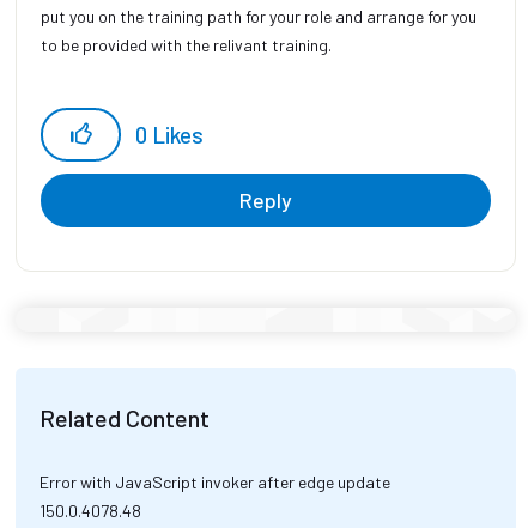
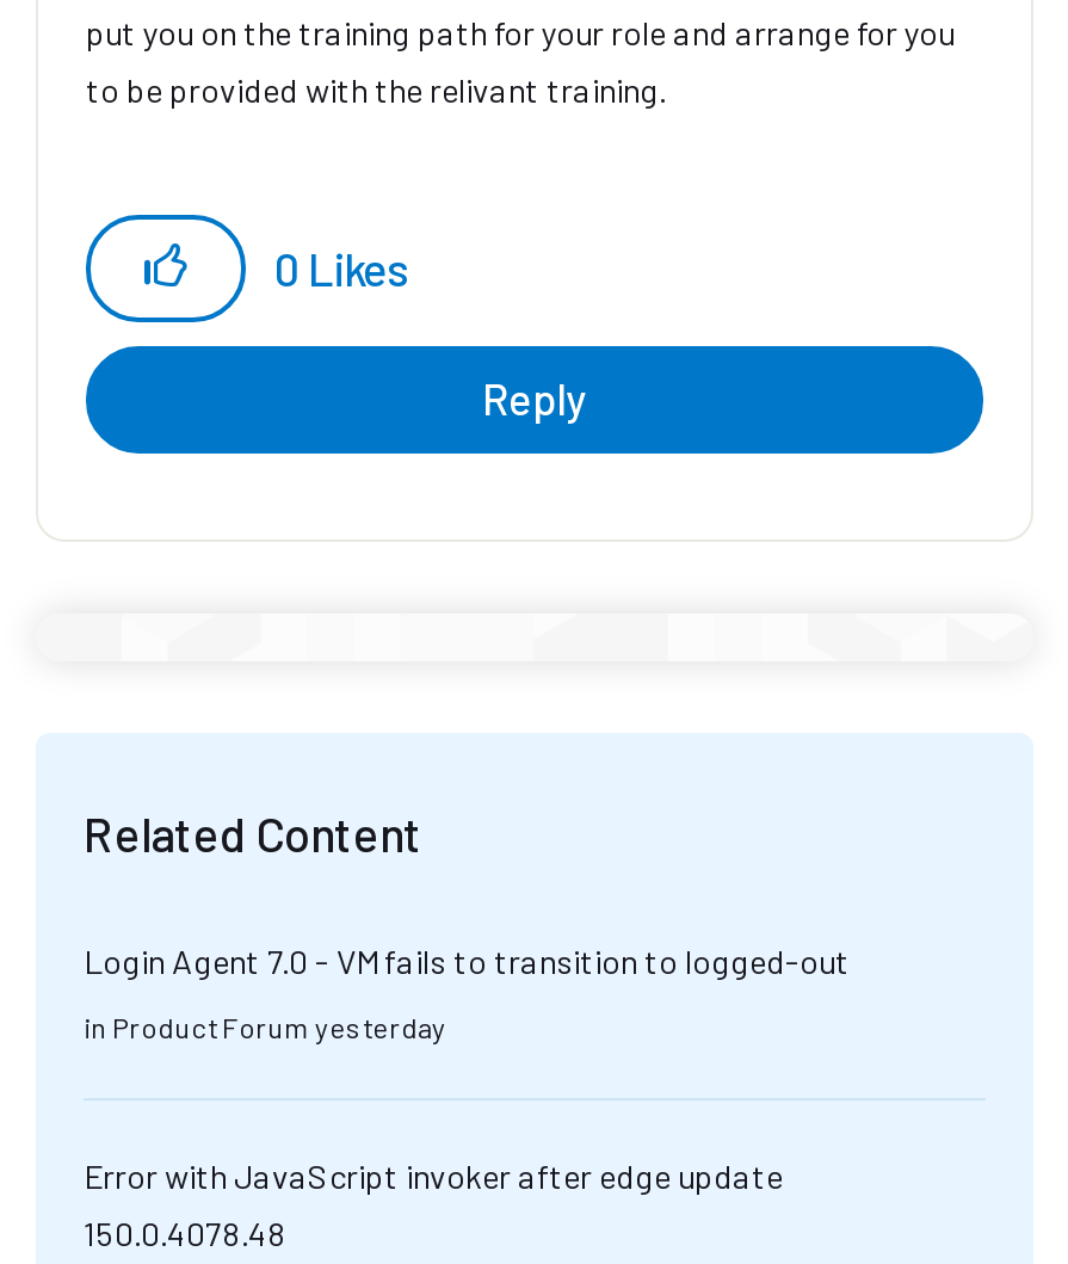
none -> [84,941,850,1043] Login Agent 7.0 - VM fails to transition to logged-out | in Product Forum yesterday

